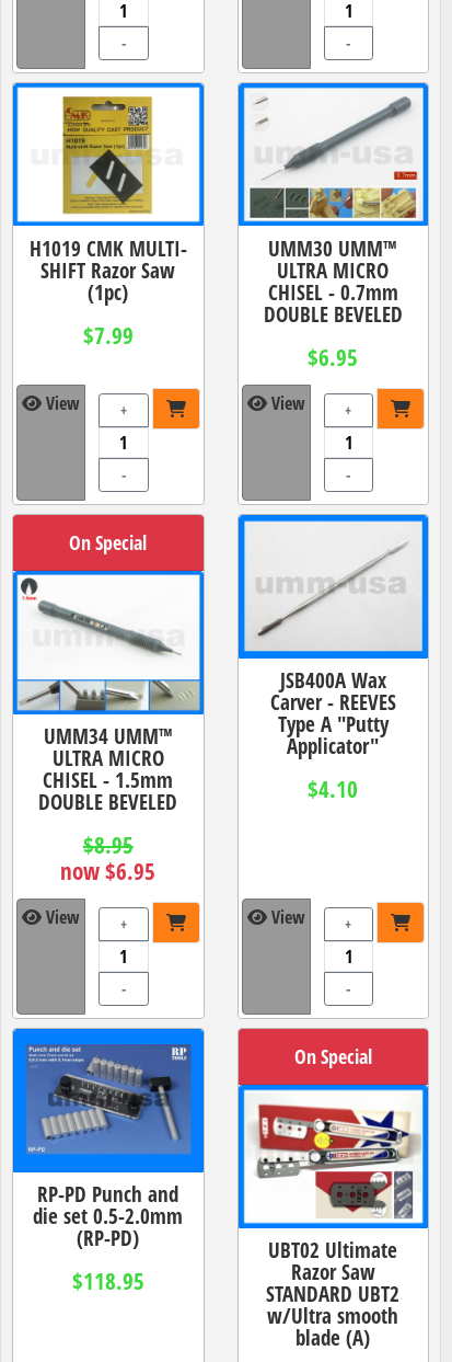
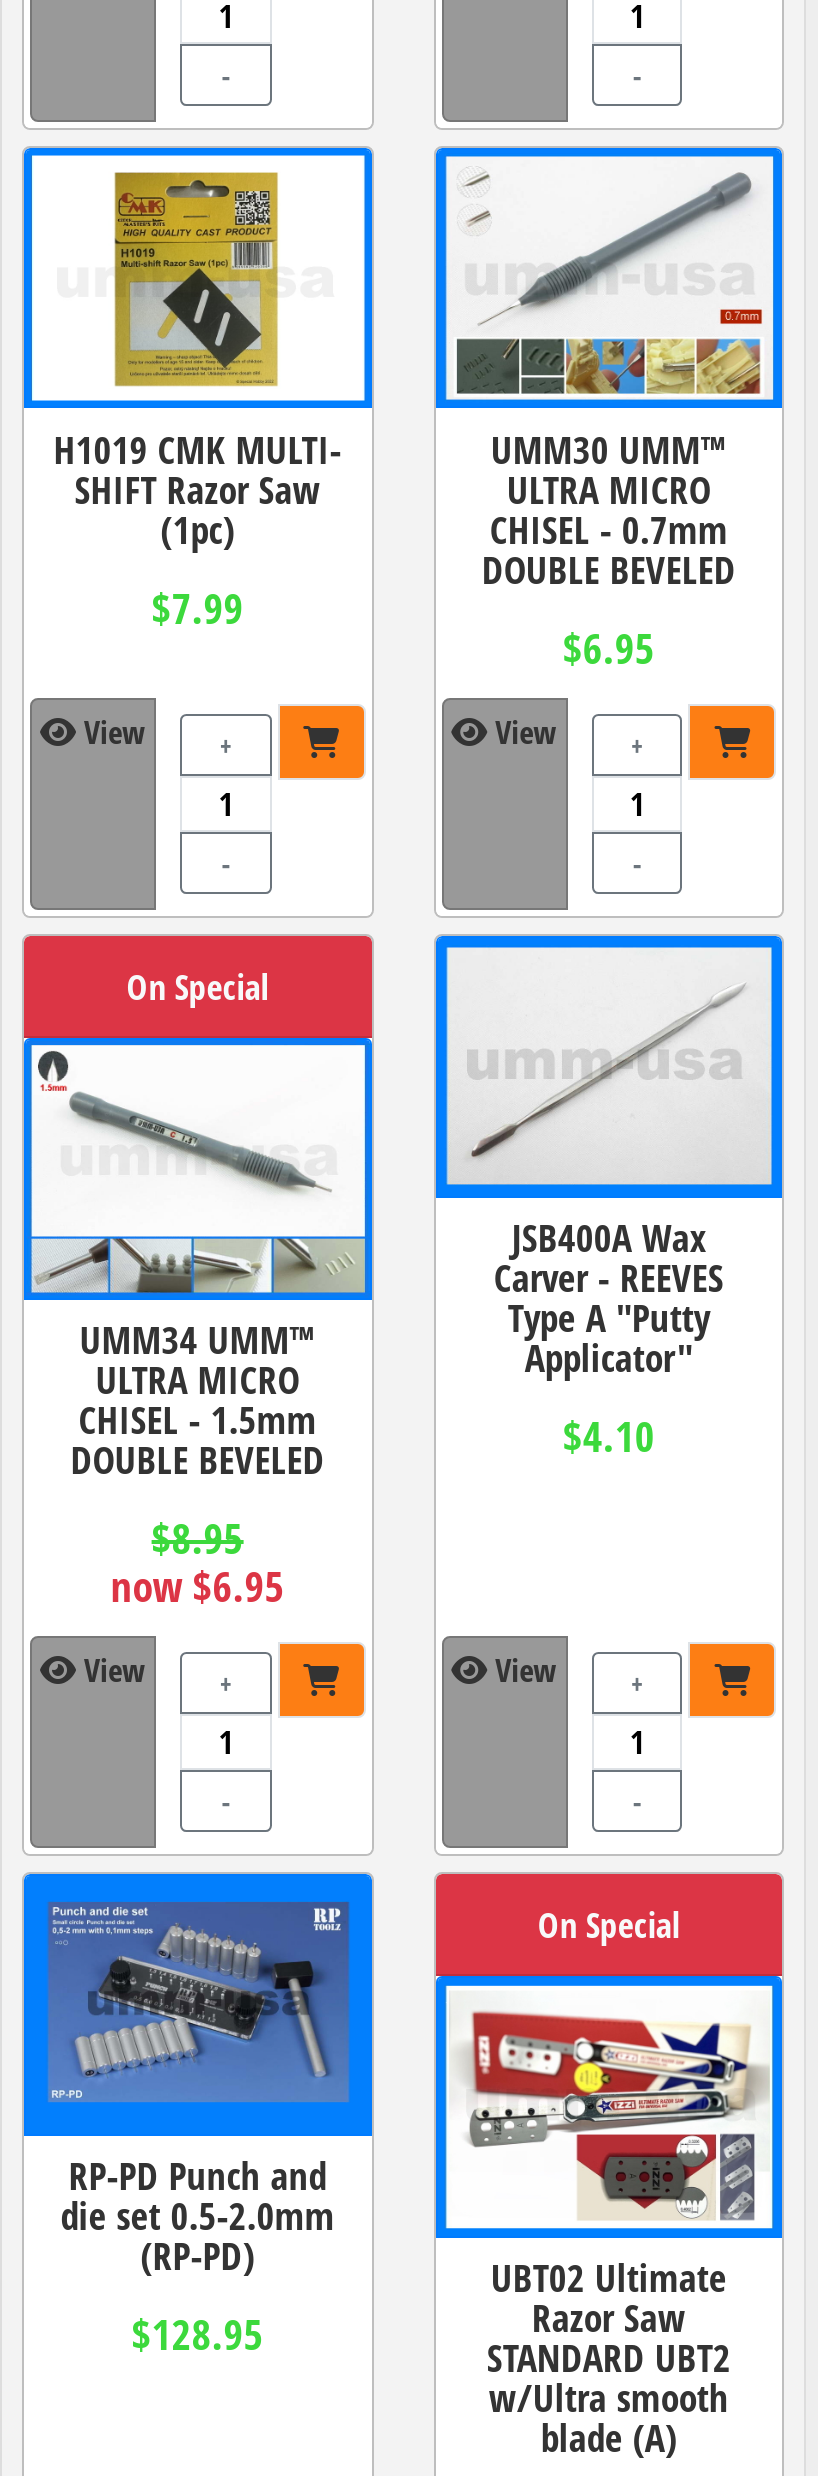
[72,1265,144,1296] $118.95 -> [132,2306,264,2362] $128.95

